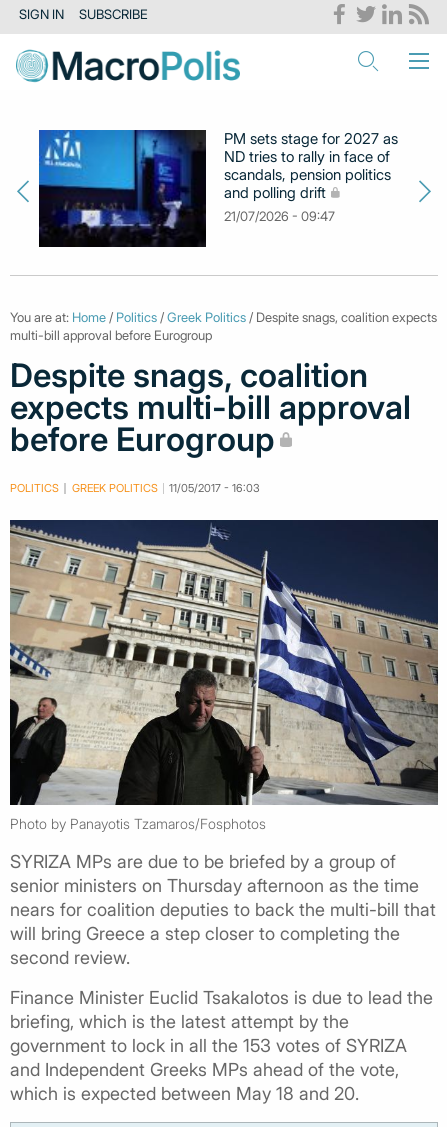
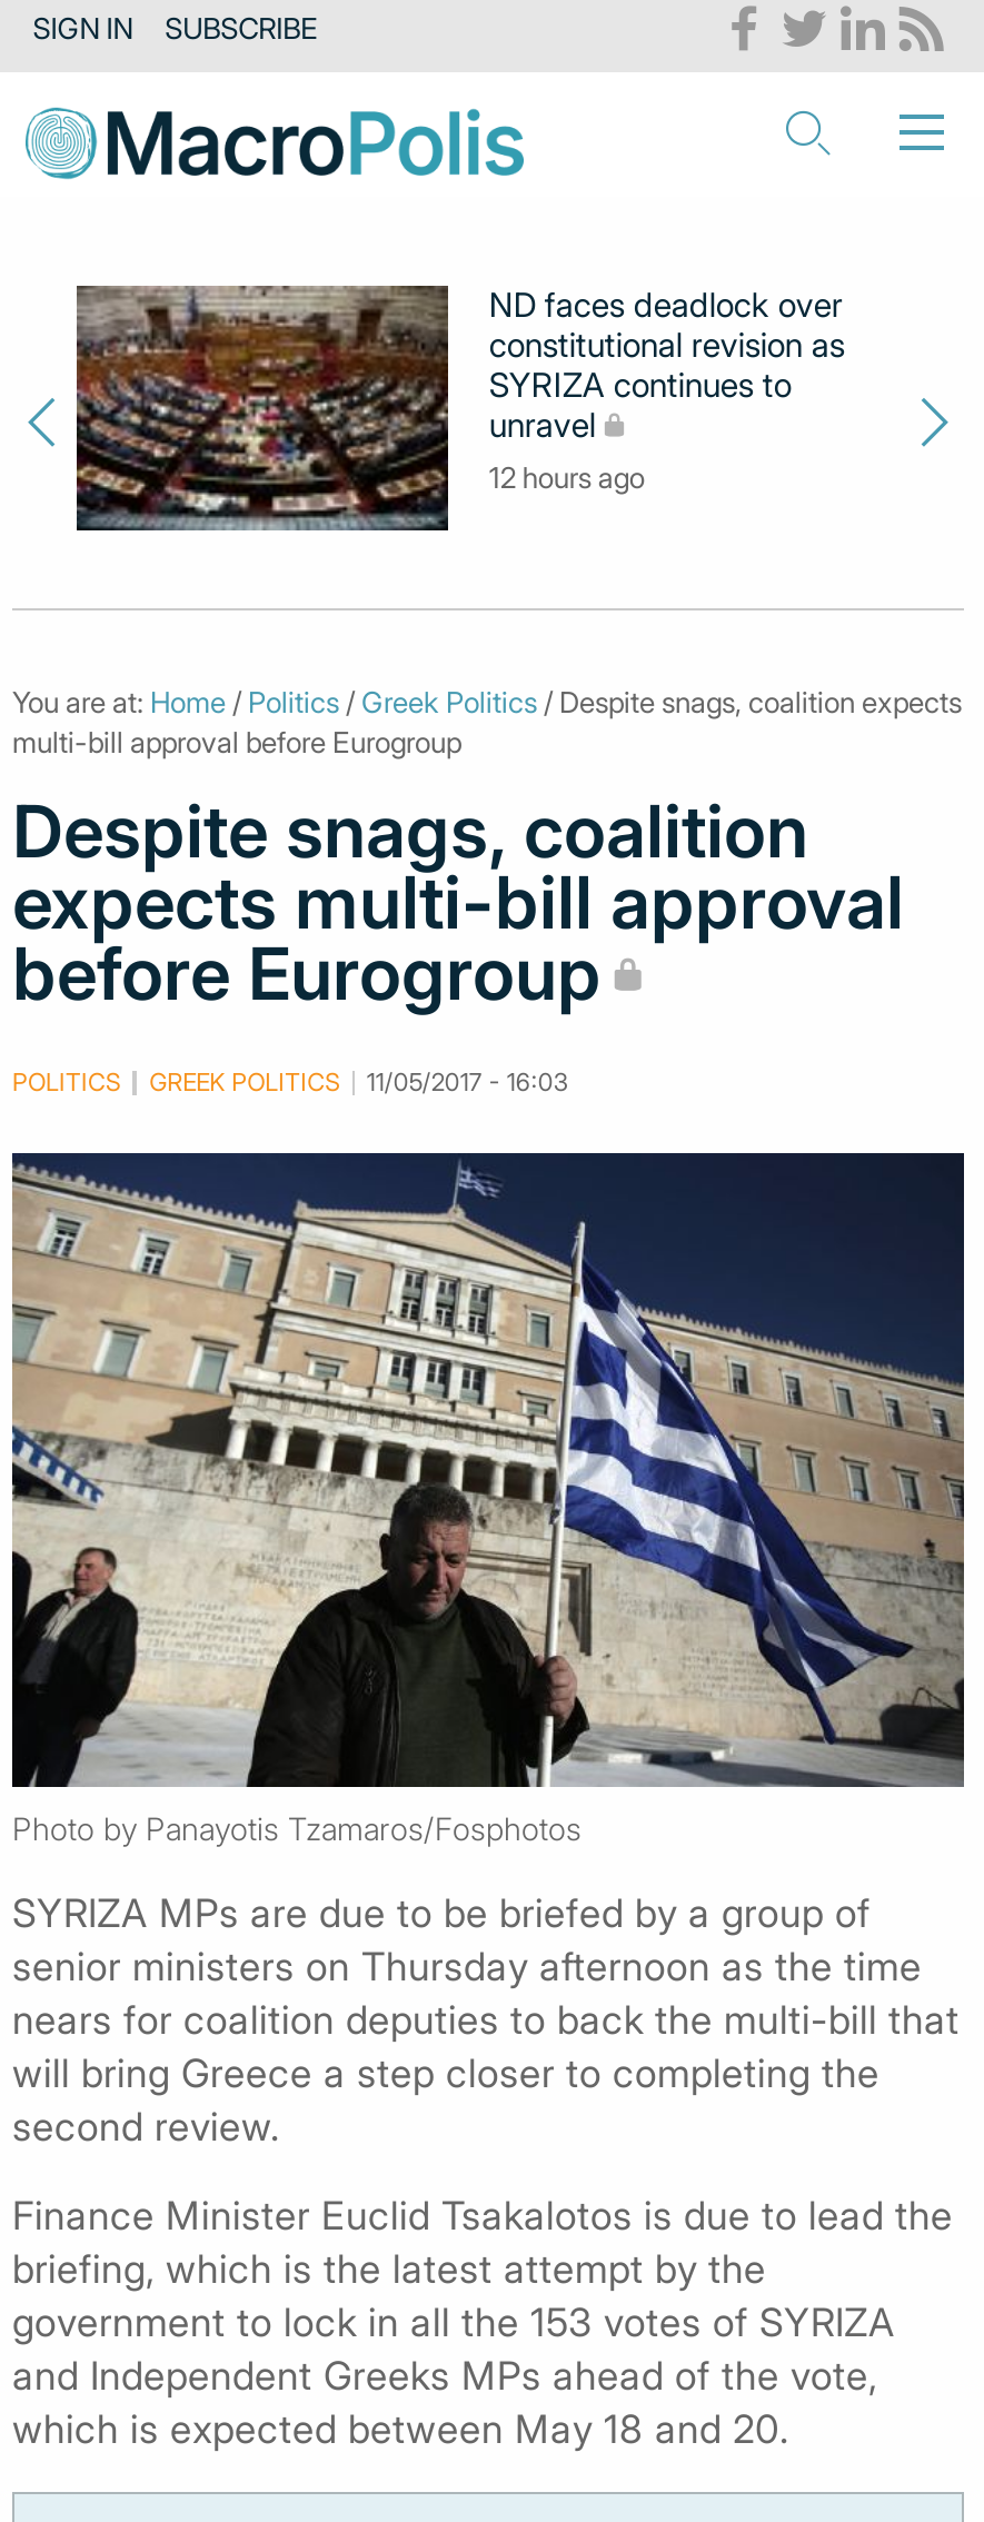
[38,129,398,248] [image] | PM sets stage for 2027 as | ND tries to rally in face of | scandals, pension politics | and polling drift | 21/07/2026 - 09:47 -> [74,284,845,546] [image] | ND faces deadlock over | constitutional revision as | SYRIZA continues to | unravel | 12 hours ago

